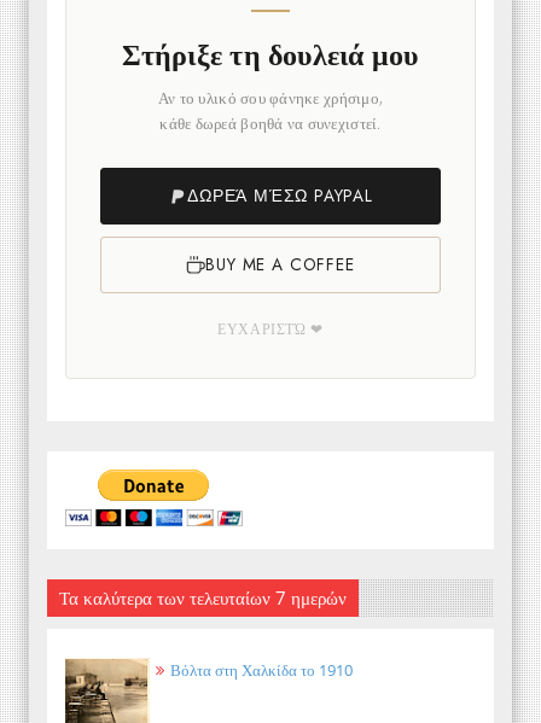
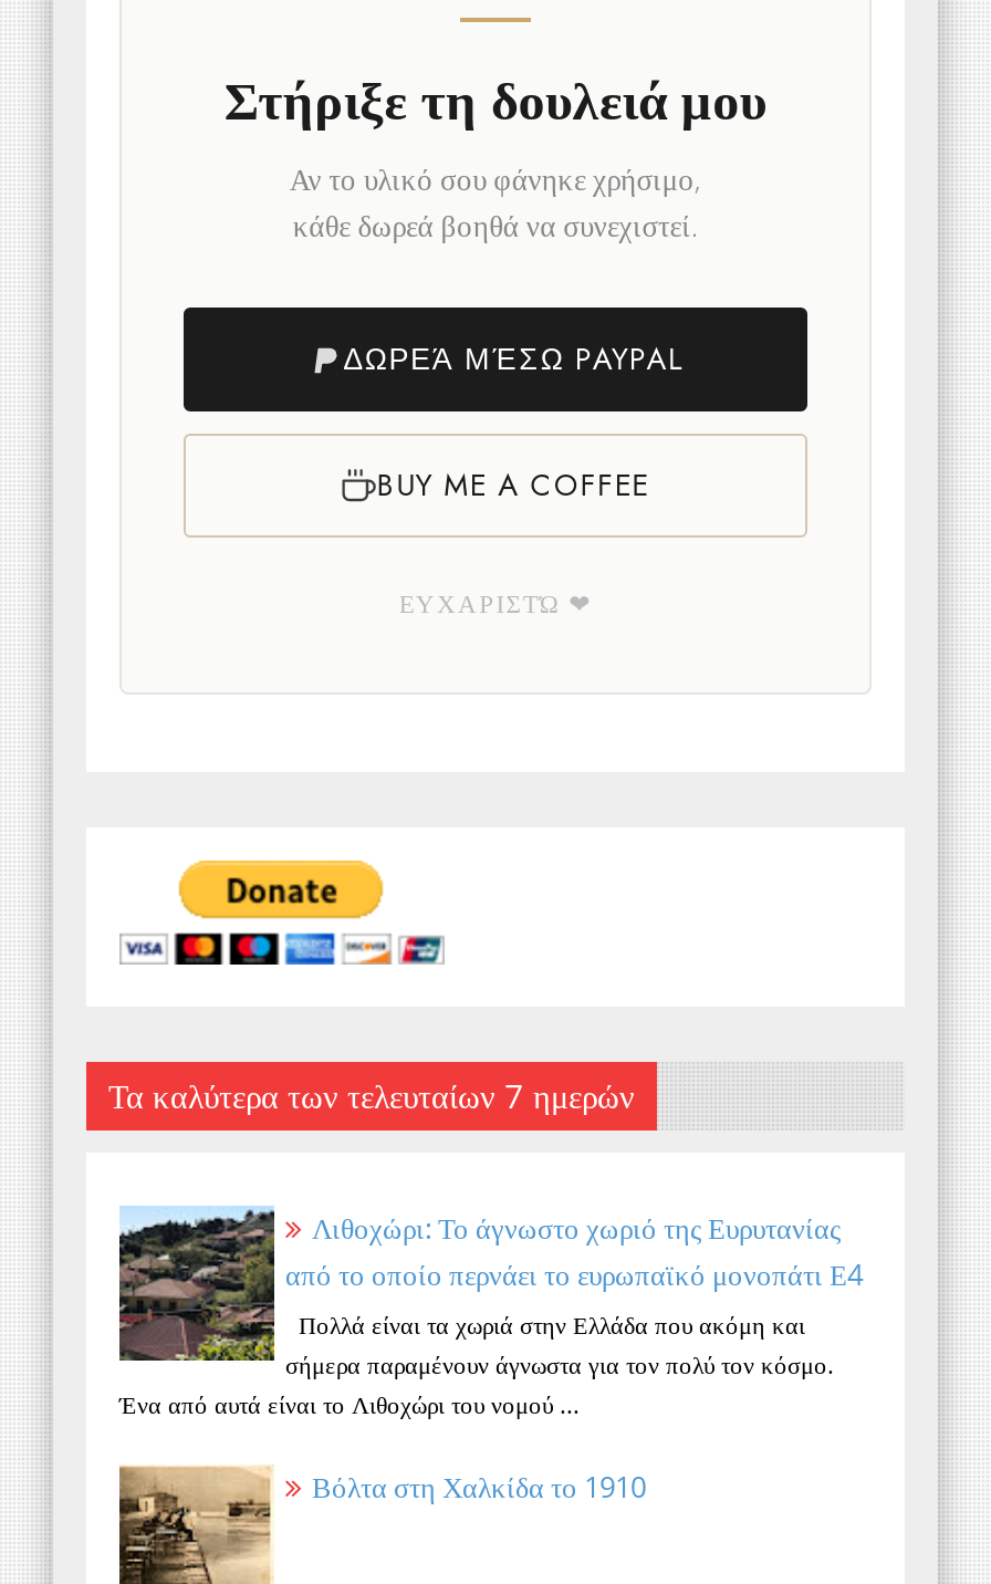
none -> [119,1206,863,1420] [image] | Λιθοχώρι: Το άγνωστο χωριό της Ευρυτανίας | από το οποίο περνάει το ευρωπαϊκό μονοπάτι Ε4 | Πολλά είναι τα χωριά στην Ελλάδα που ακόμη και | σήμερα παραμένουν άγνωστα για τον πολύ τον κόσμο. | Ένα από αυτά είναι το Λιθοχώρι του νομού ...

